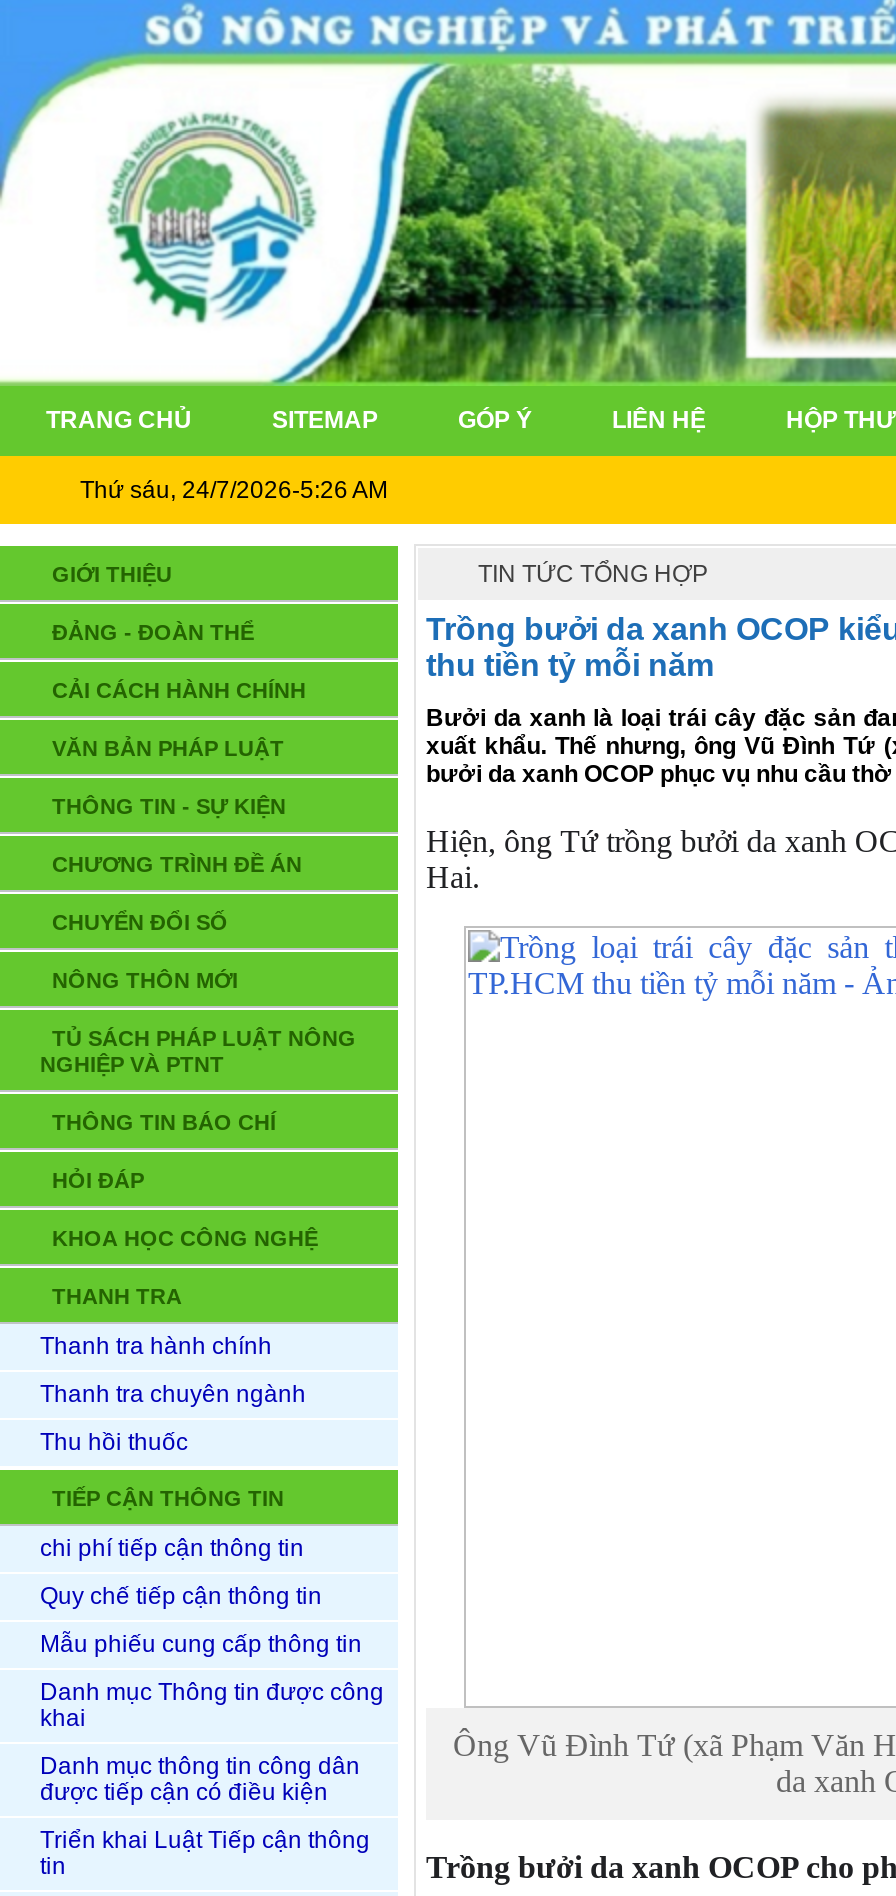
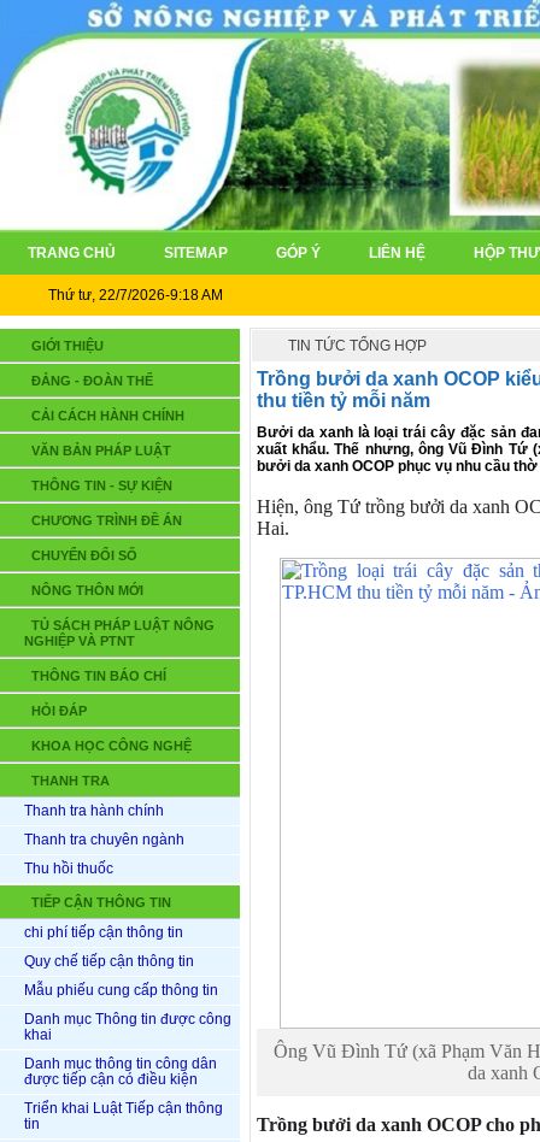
[80,476,388,504] Thứ sáu, 24/7/2026-5:26 AM -> [48,287,223,304] Thứ tư, 22/7/2026-9:18 AM

